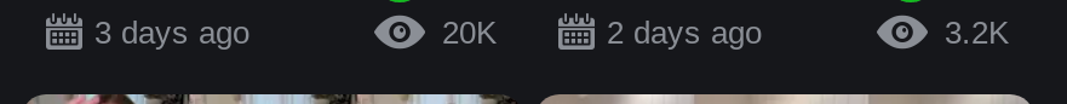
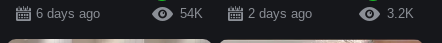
[94,14,498,51] 3 days ago | 20K -> [36,6,202,21] 6 days ago | 54K

